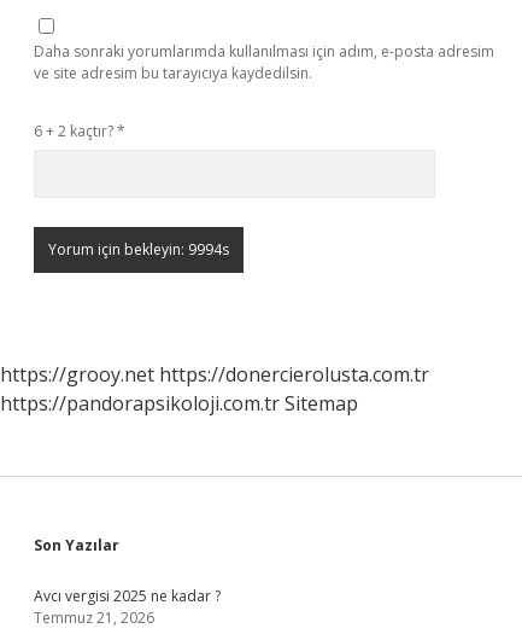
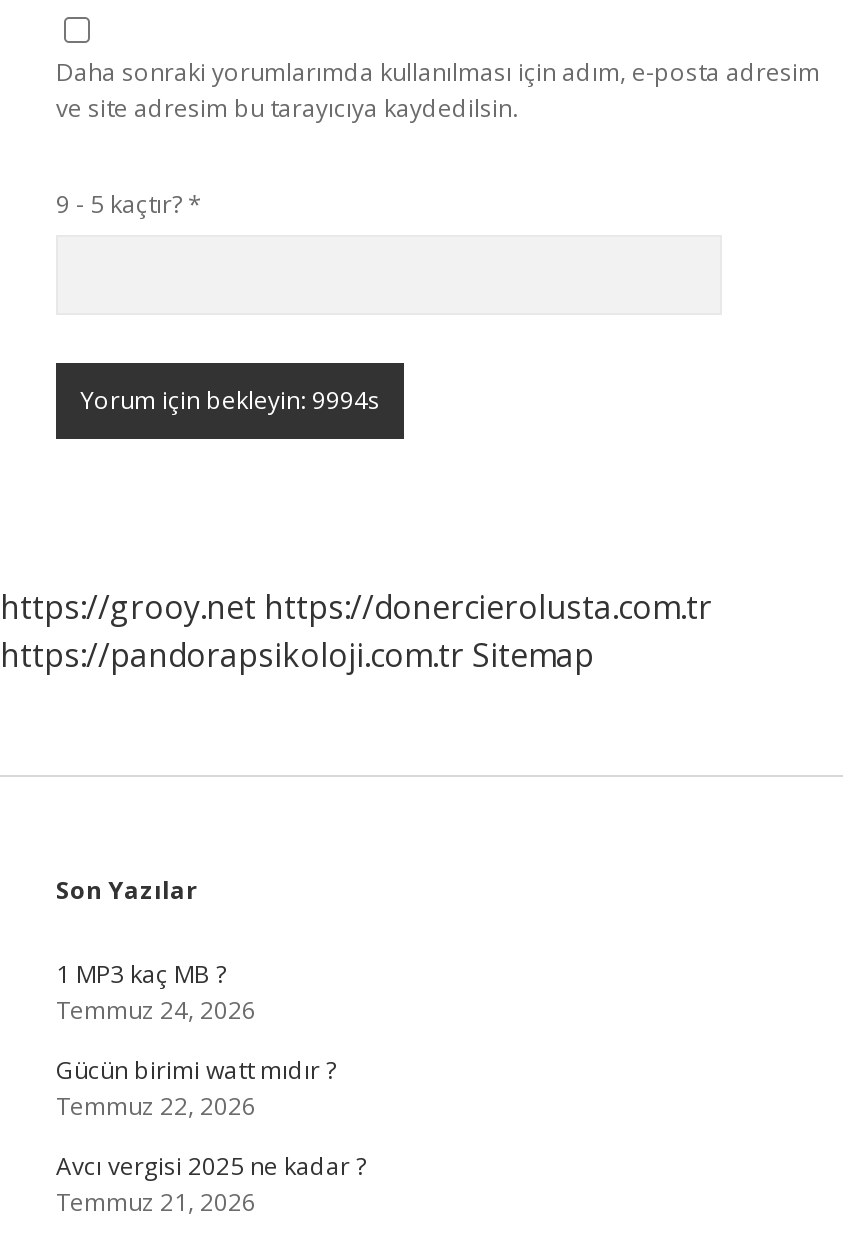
[34,121,125,141] 6 + 2 kaçtır? * -> [56,187,202,221] 9 - 5 kaçtır? *
none -> [56,957,336,1123] 1 MP3 kaç MB ? | Temmuz 24, 2026 | Gücün birimi watt mıdır ? | Temmuz 22, 2026

